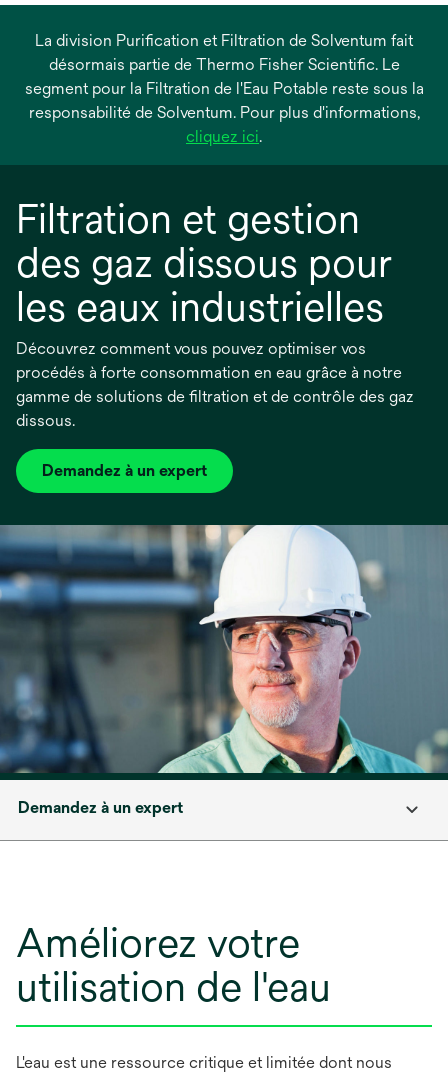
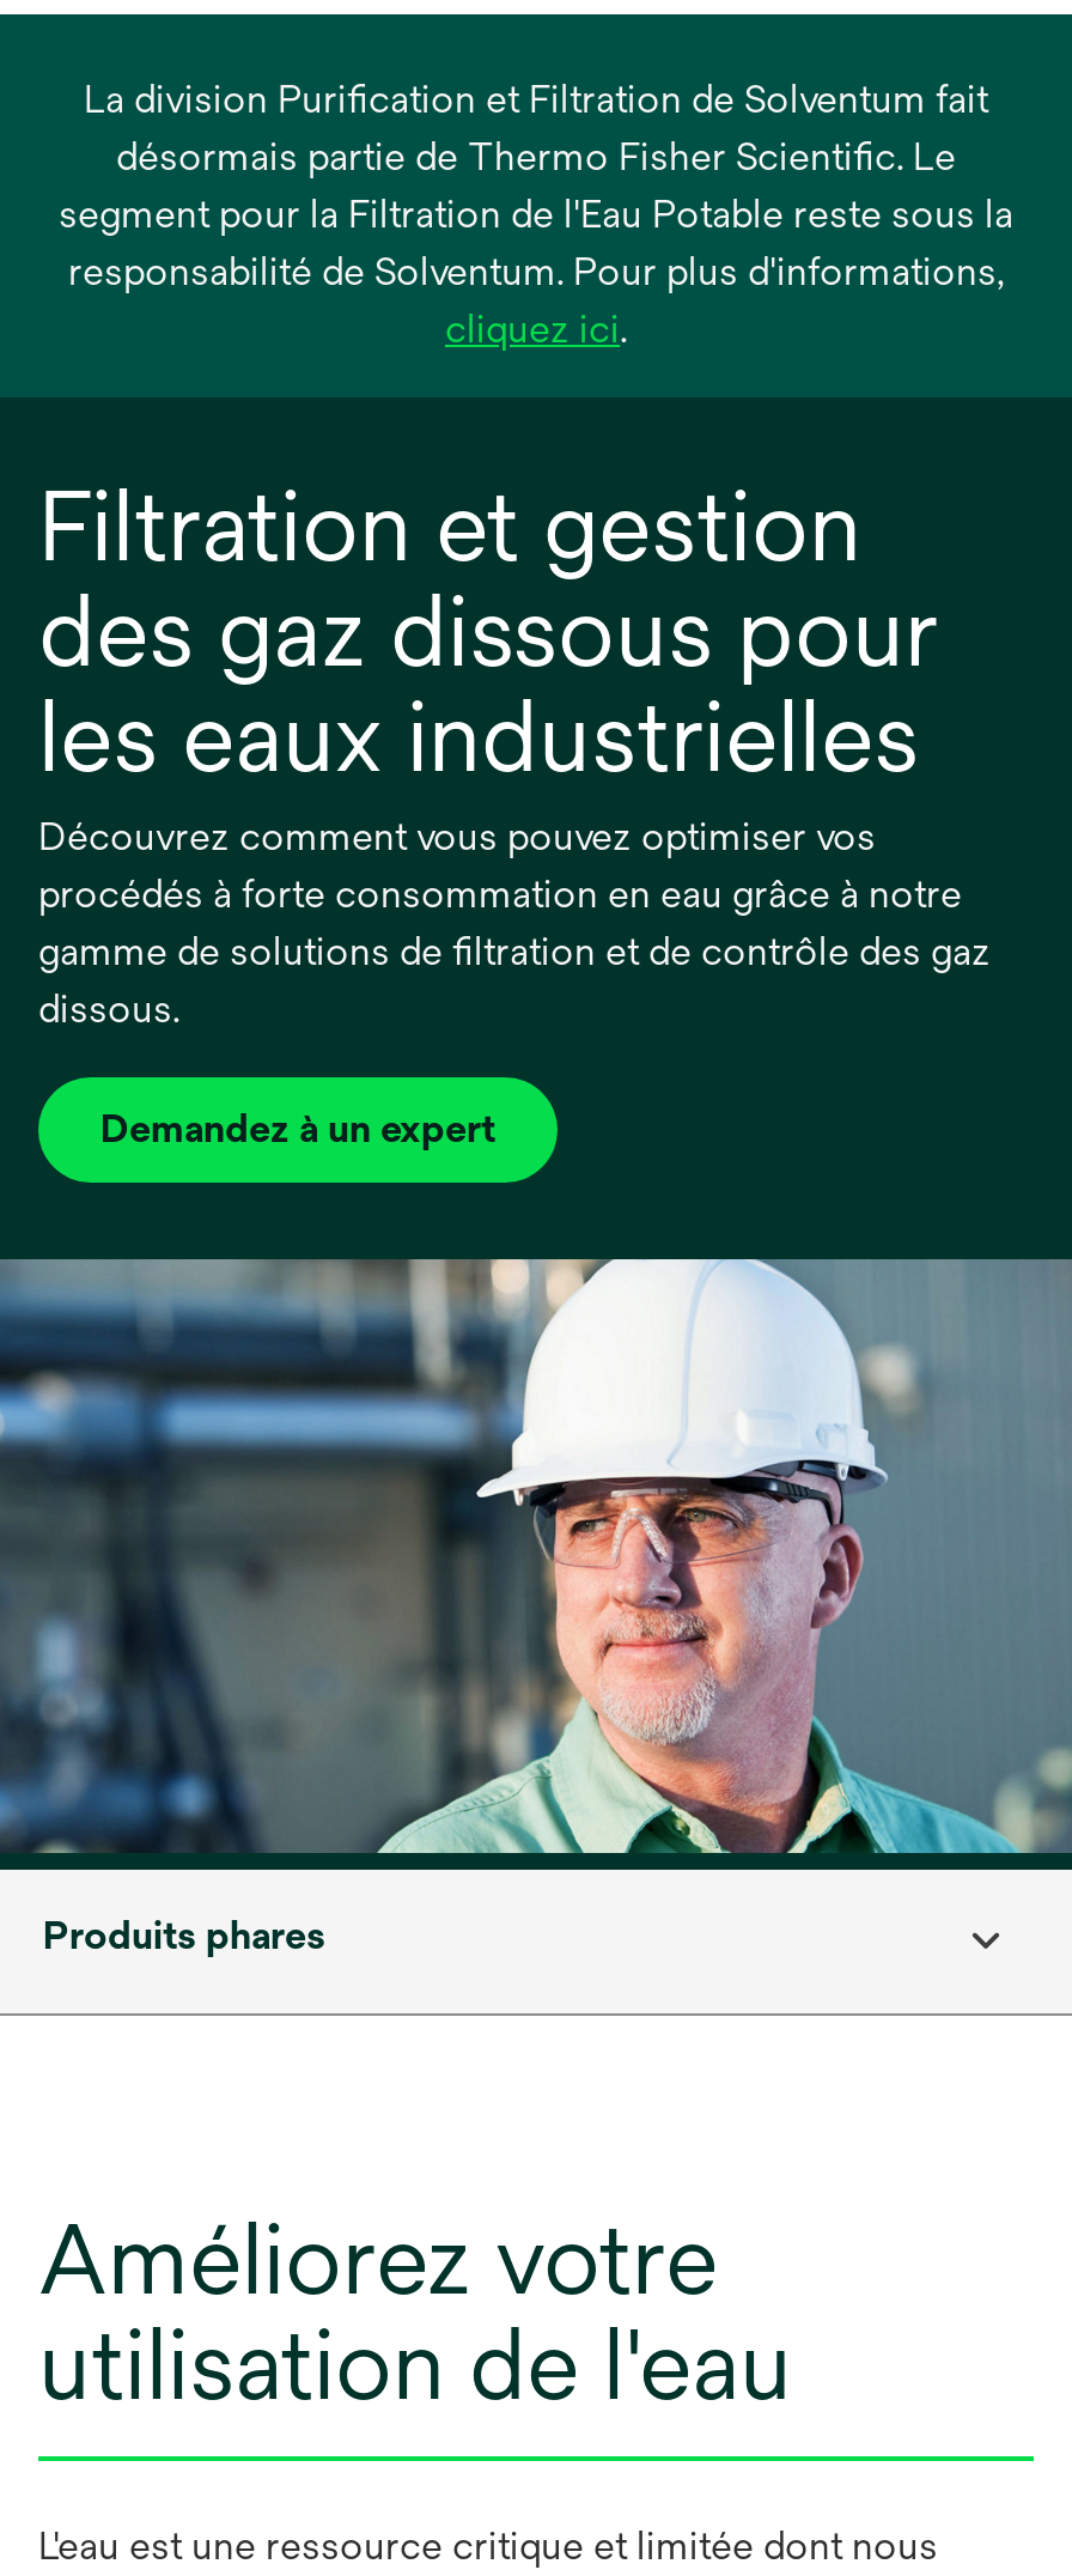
[18,798,183,817] Demandez à un expert -> [43,1913,325,1958] Produits phares

